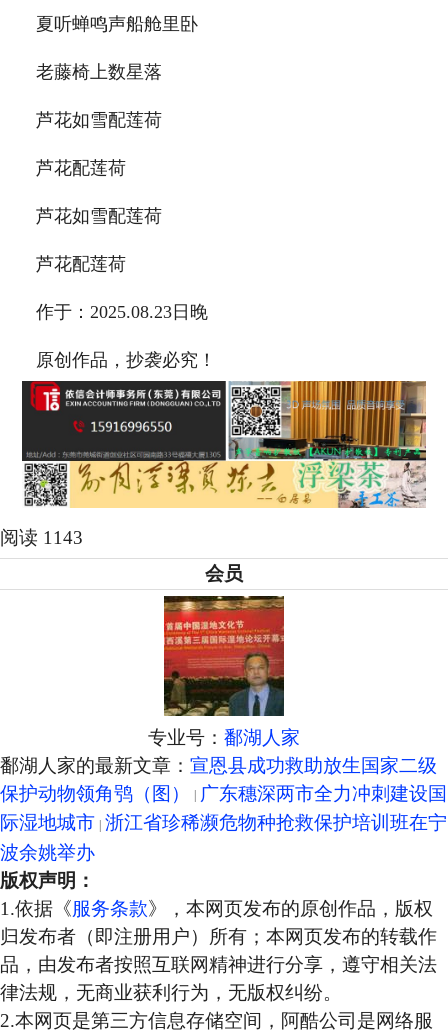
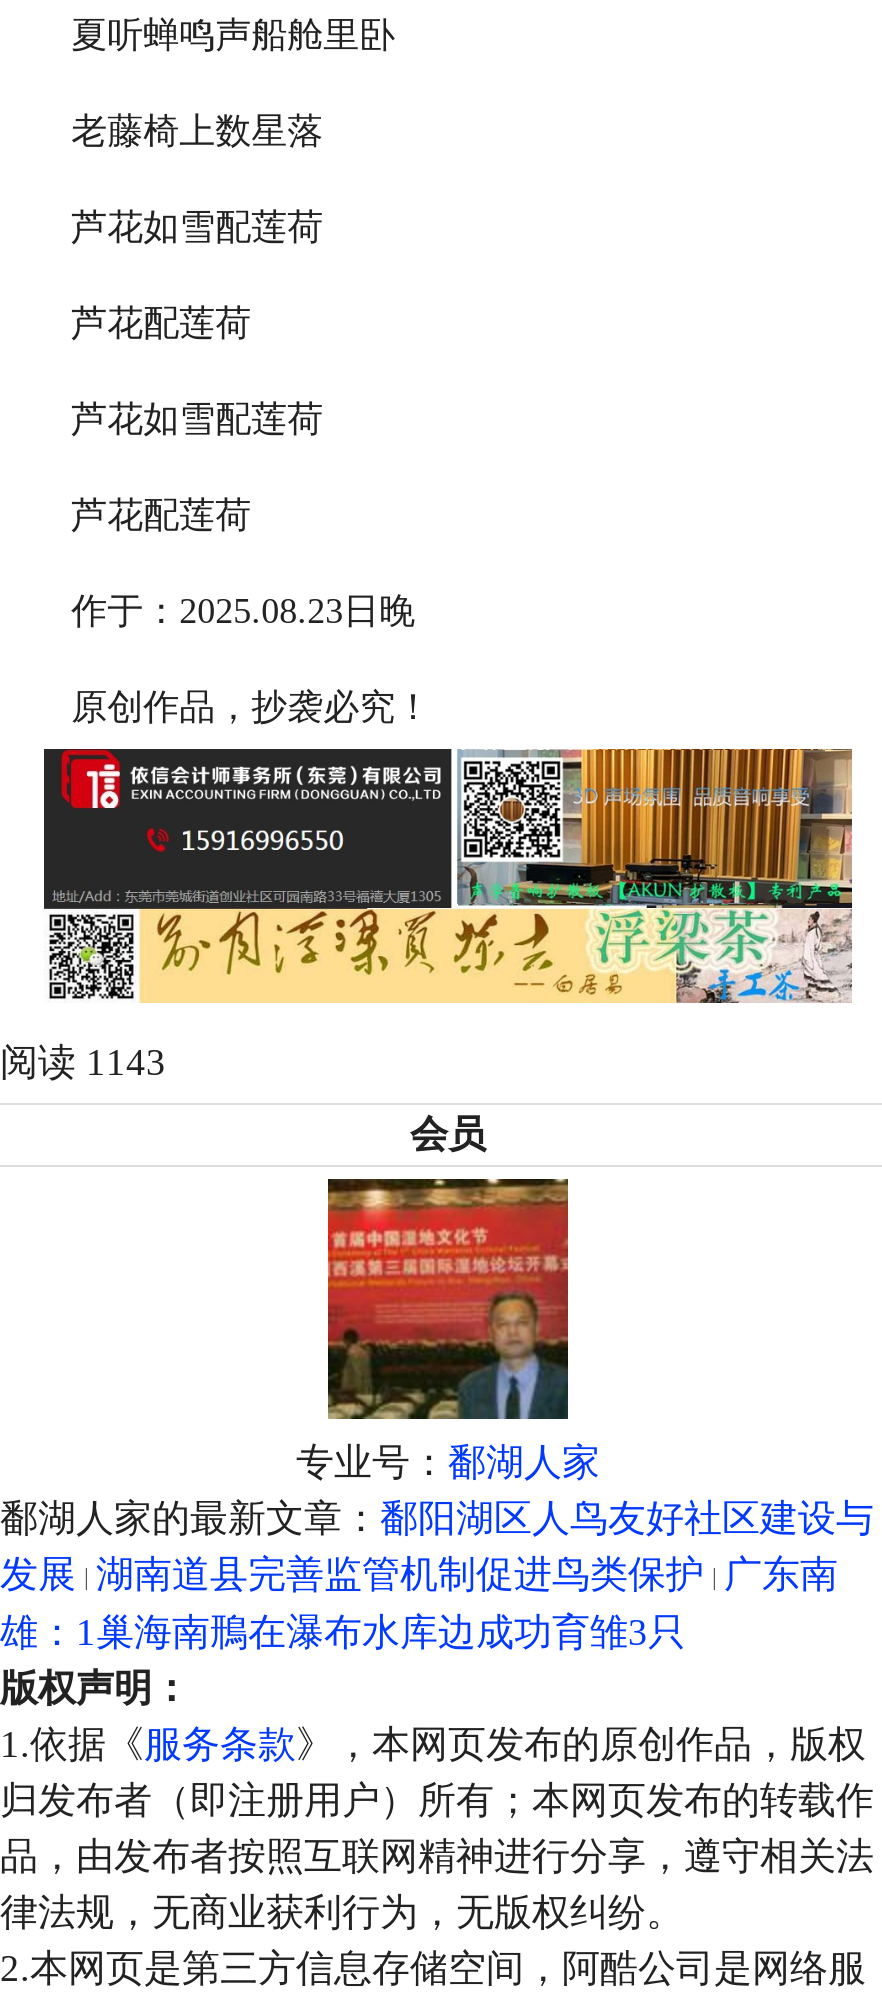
[0,755,447,863] 鄱湖人家的最新文章：宣恩县成功救助放生国家二级 | 保护动物领角鸮（图） 广东穗深两市全力冲刺建设国 | 际湿地城市 浙江省珍稀濒危物种抢救保护培训班在宁 | 波余姚举办 -> [0,1497,874,1654] 鄱湖人家的最新文章：鄱阳湖区人鸟友好社区建设与 | 发展 湖南道县完善监管机制促进鸟类保护 广东南 | 雄：1巢海南鳽在瀑布水库边成功育雏3只

